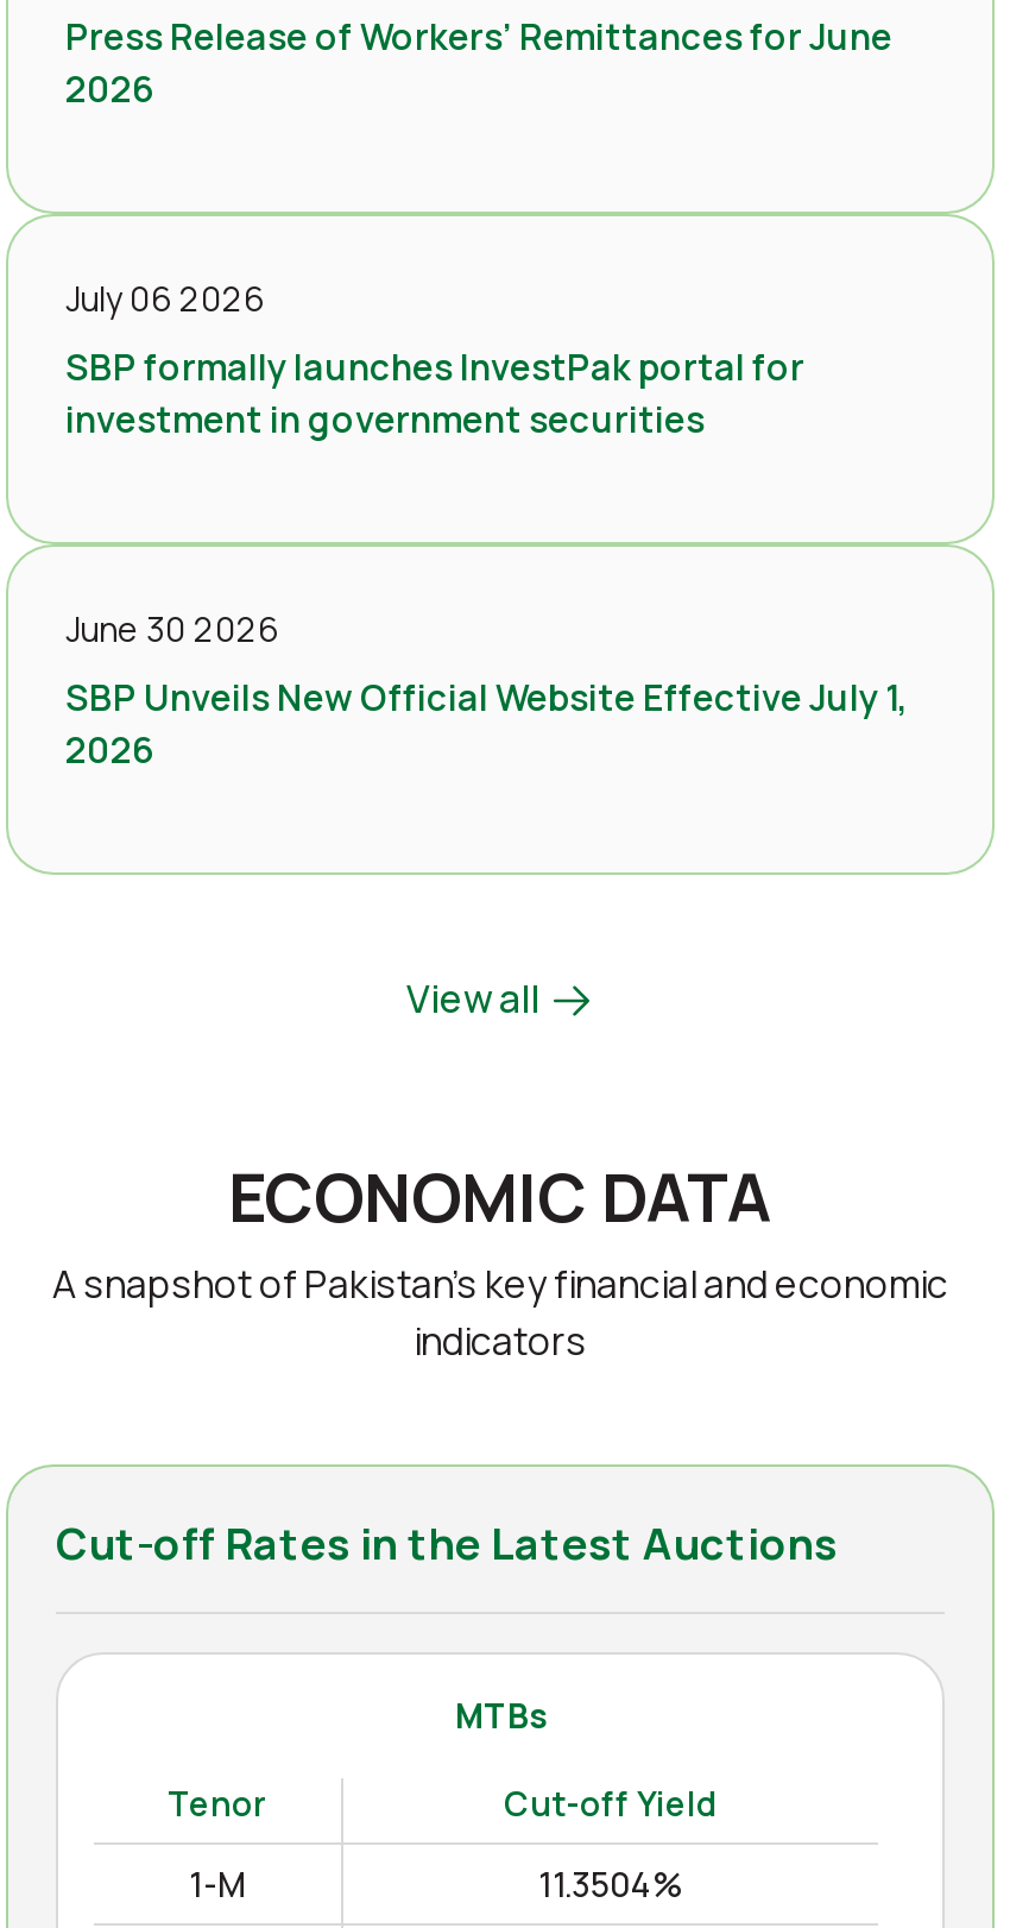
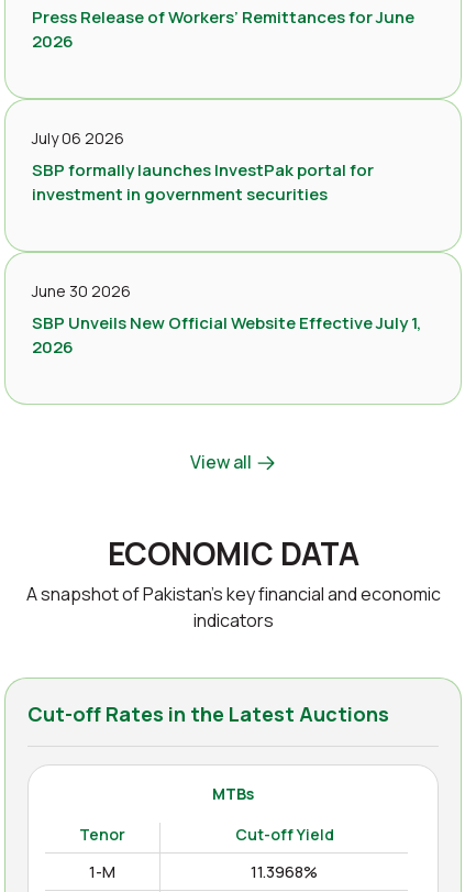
[538,1861,683,1907] 11.3504% -> [251,861,318,882] 11.3968%

